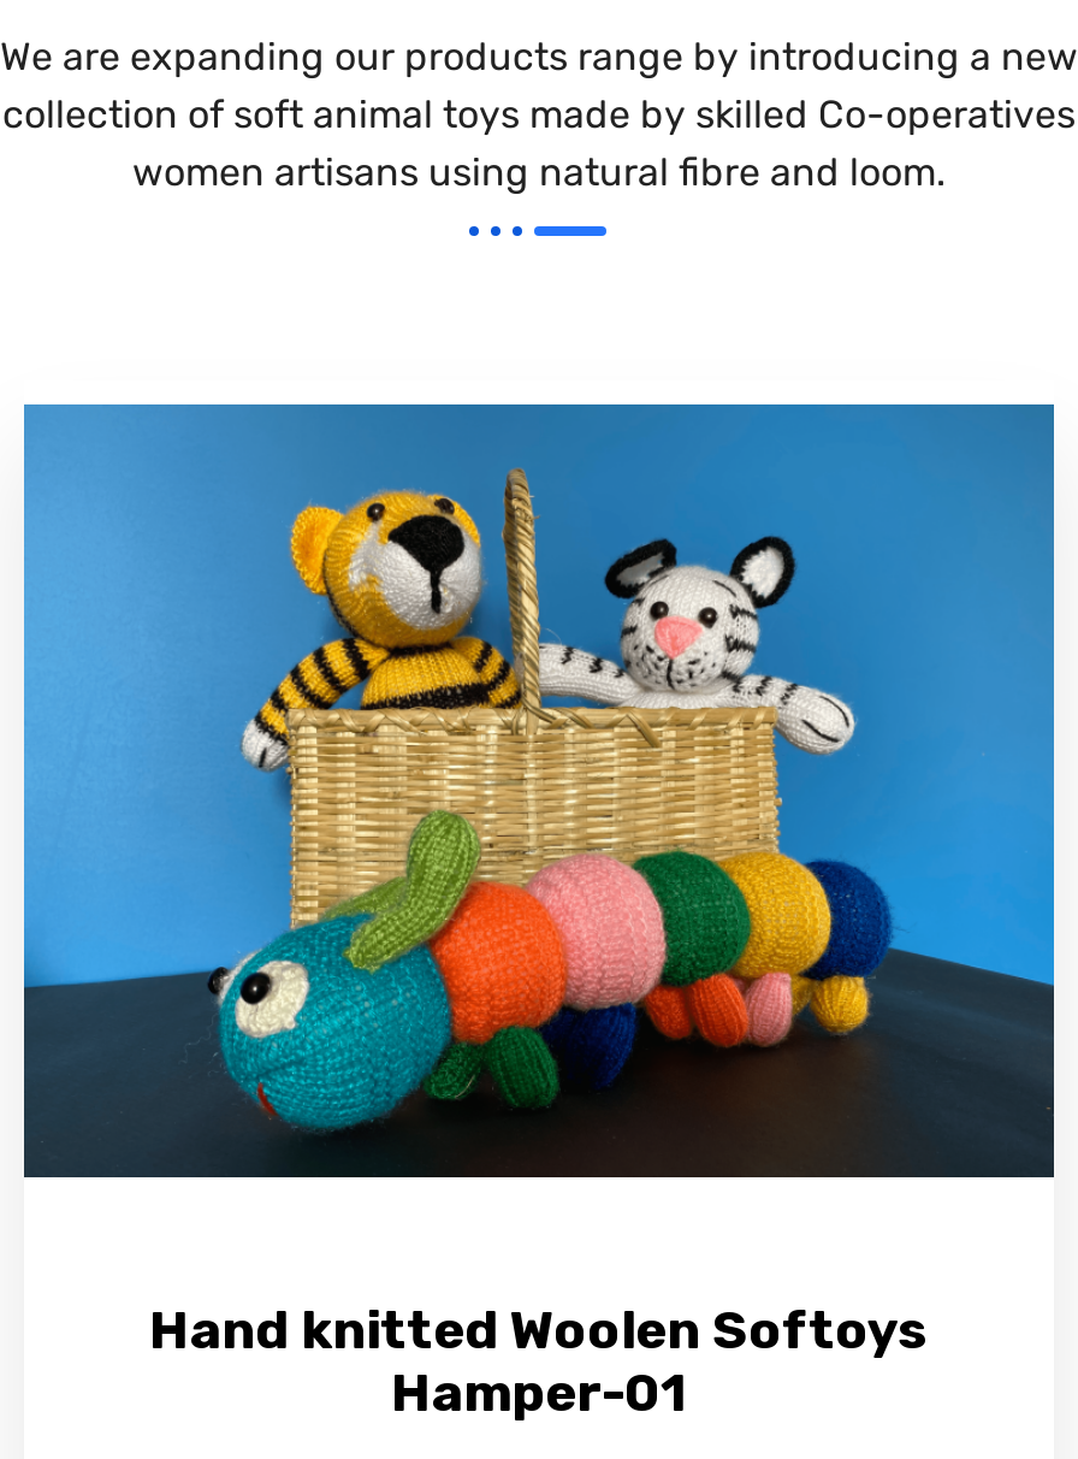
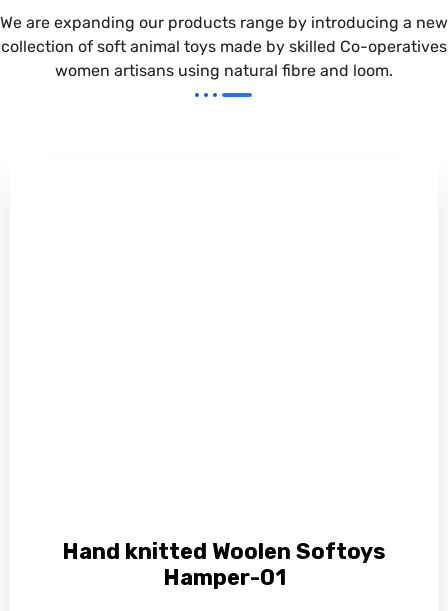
[22,402,1056,1180] [image] -> none

